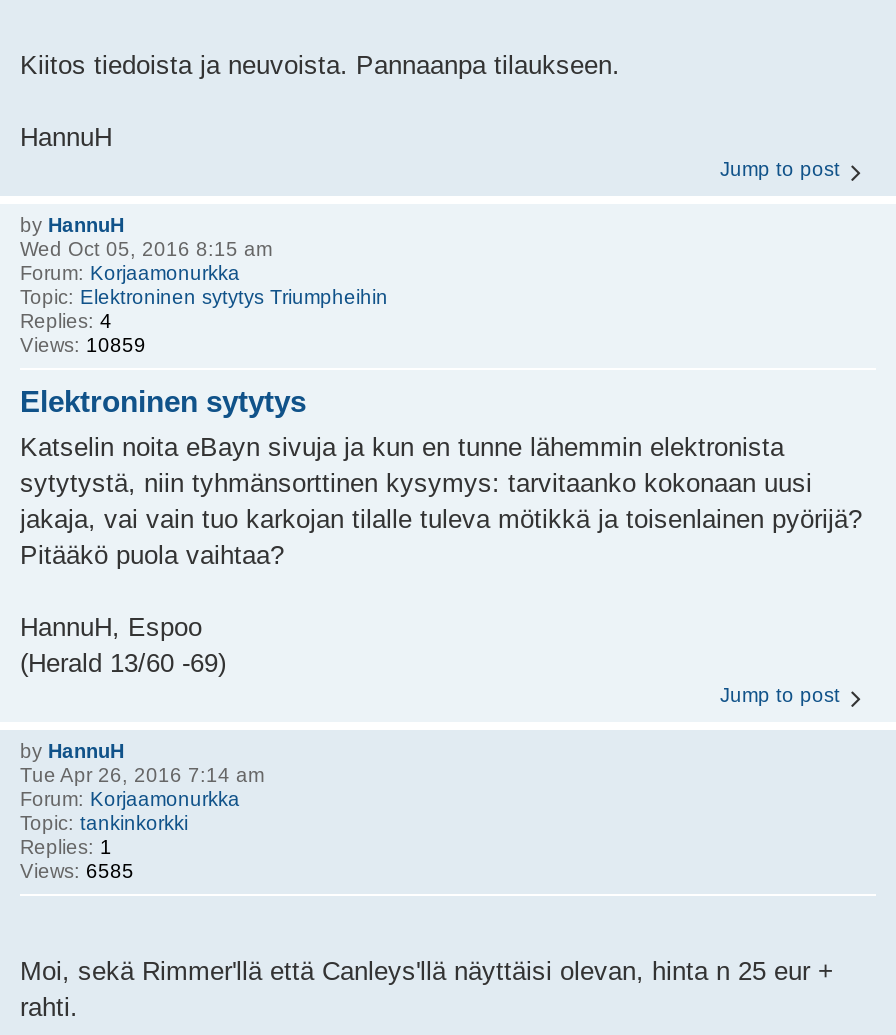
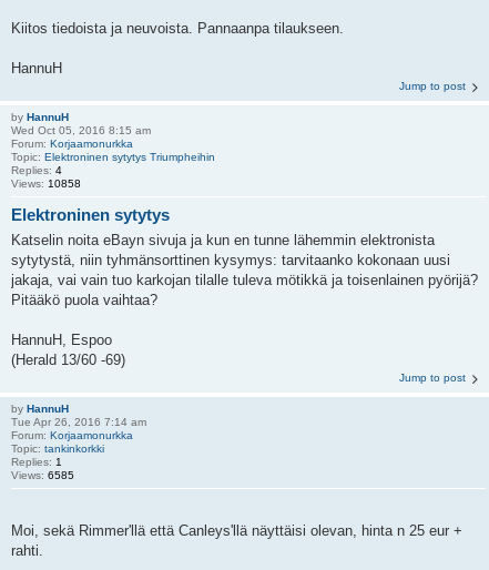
[20,334,146,356] Views: 10859 -> [11,177,81,190] Views: 10858

